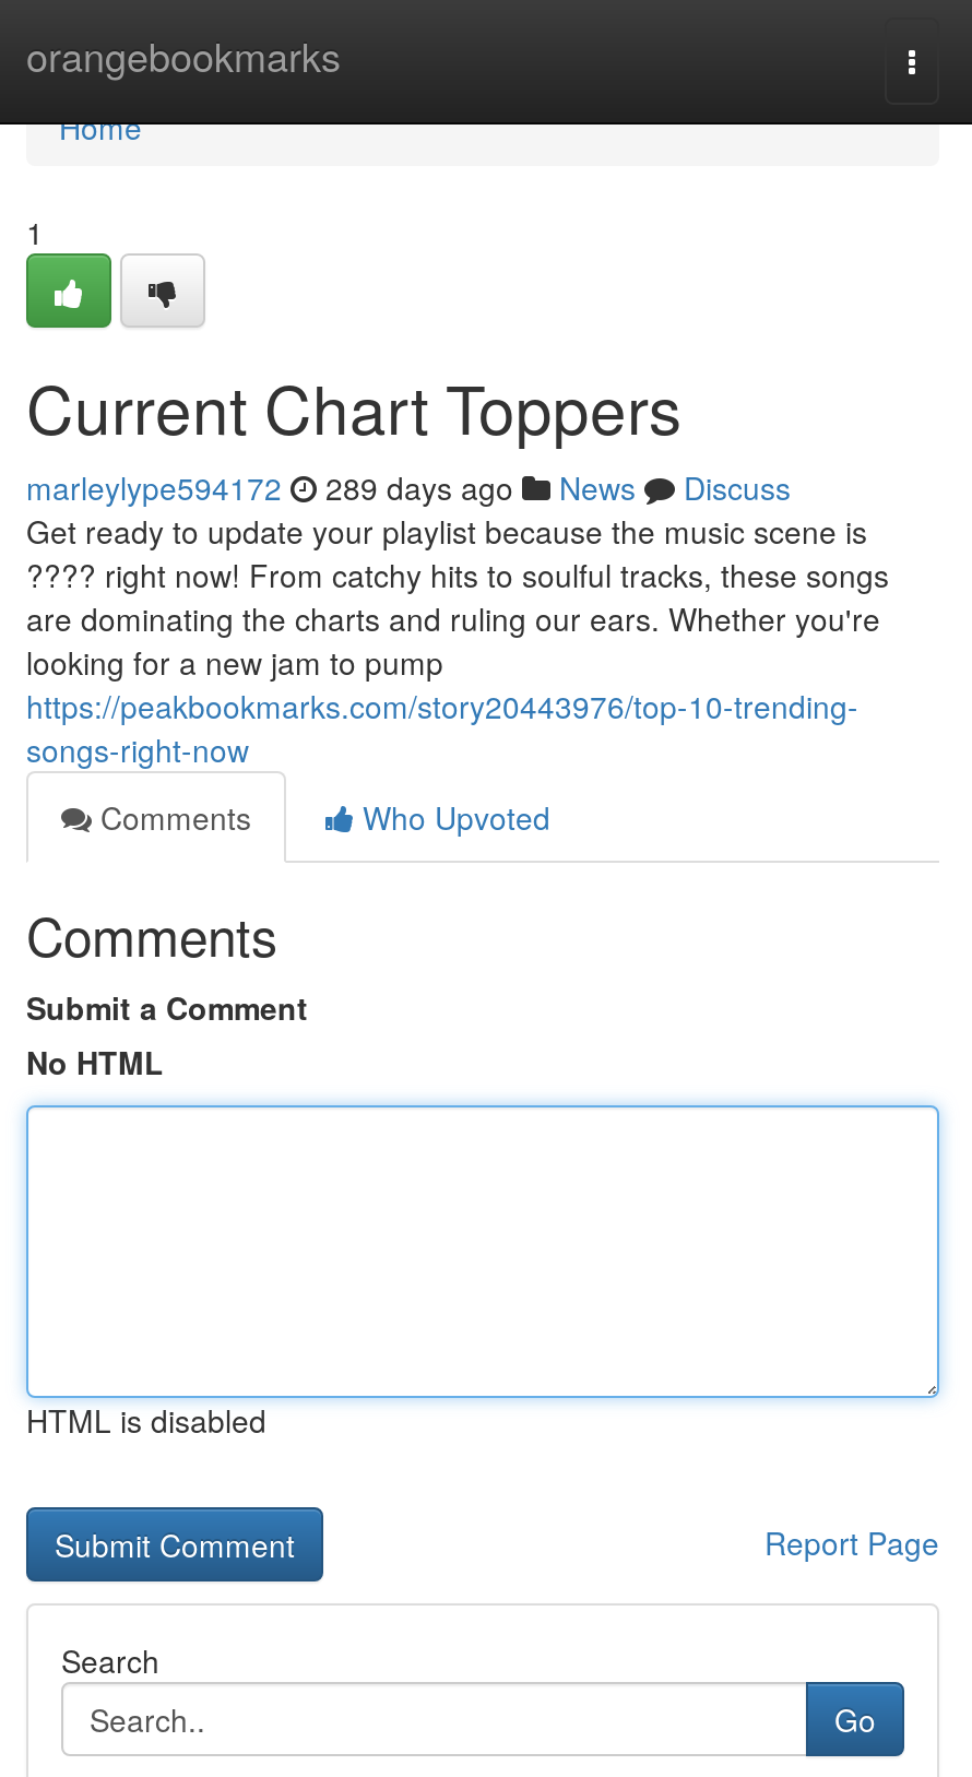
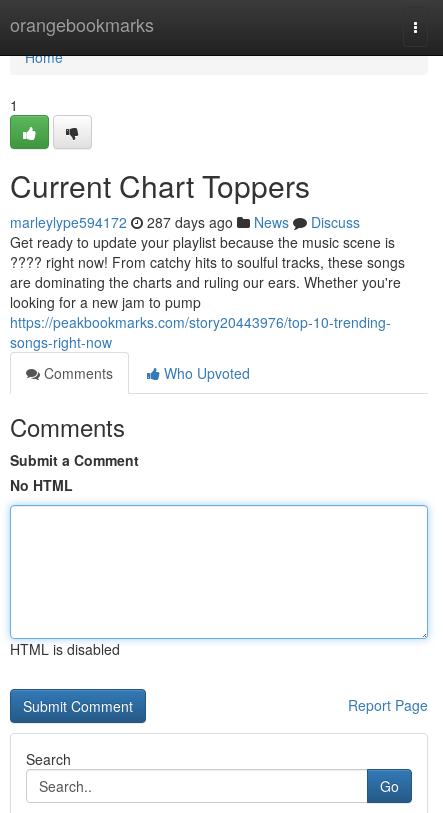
[26,465,791,509] marleylype594172 289 days ago News Discuss -> [10,212,360,232] marleylype594172 287 days ago News Discuss

